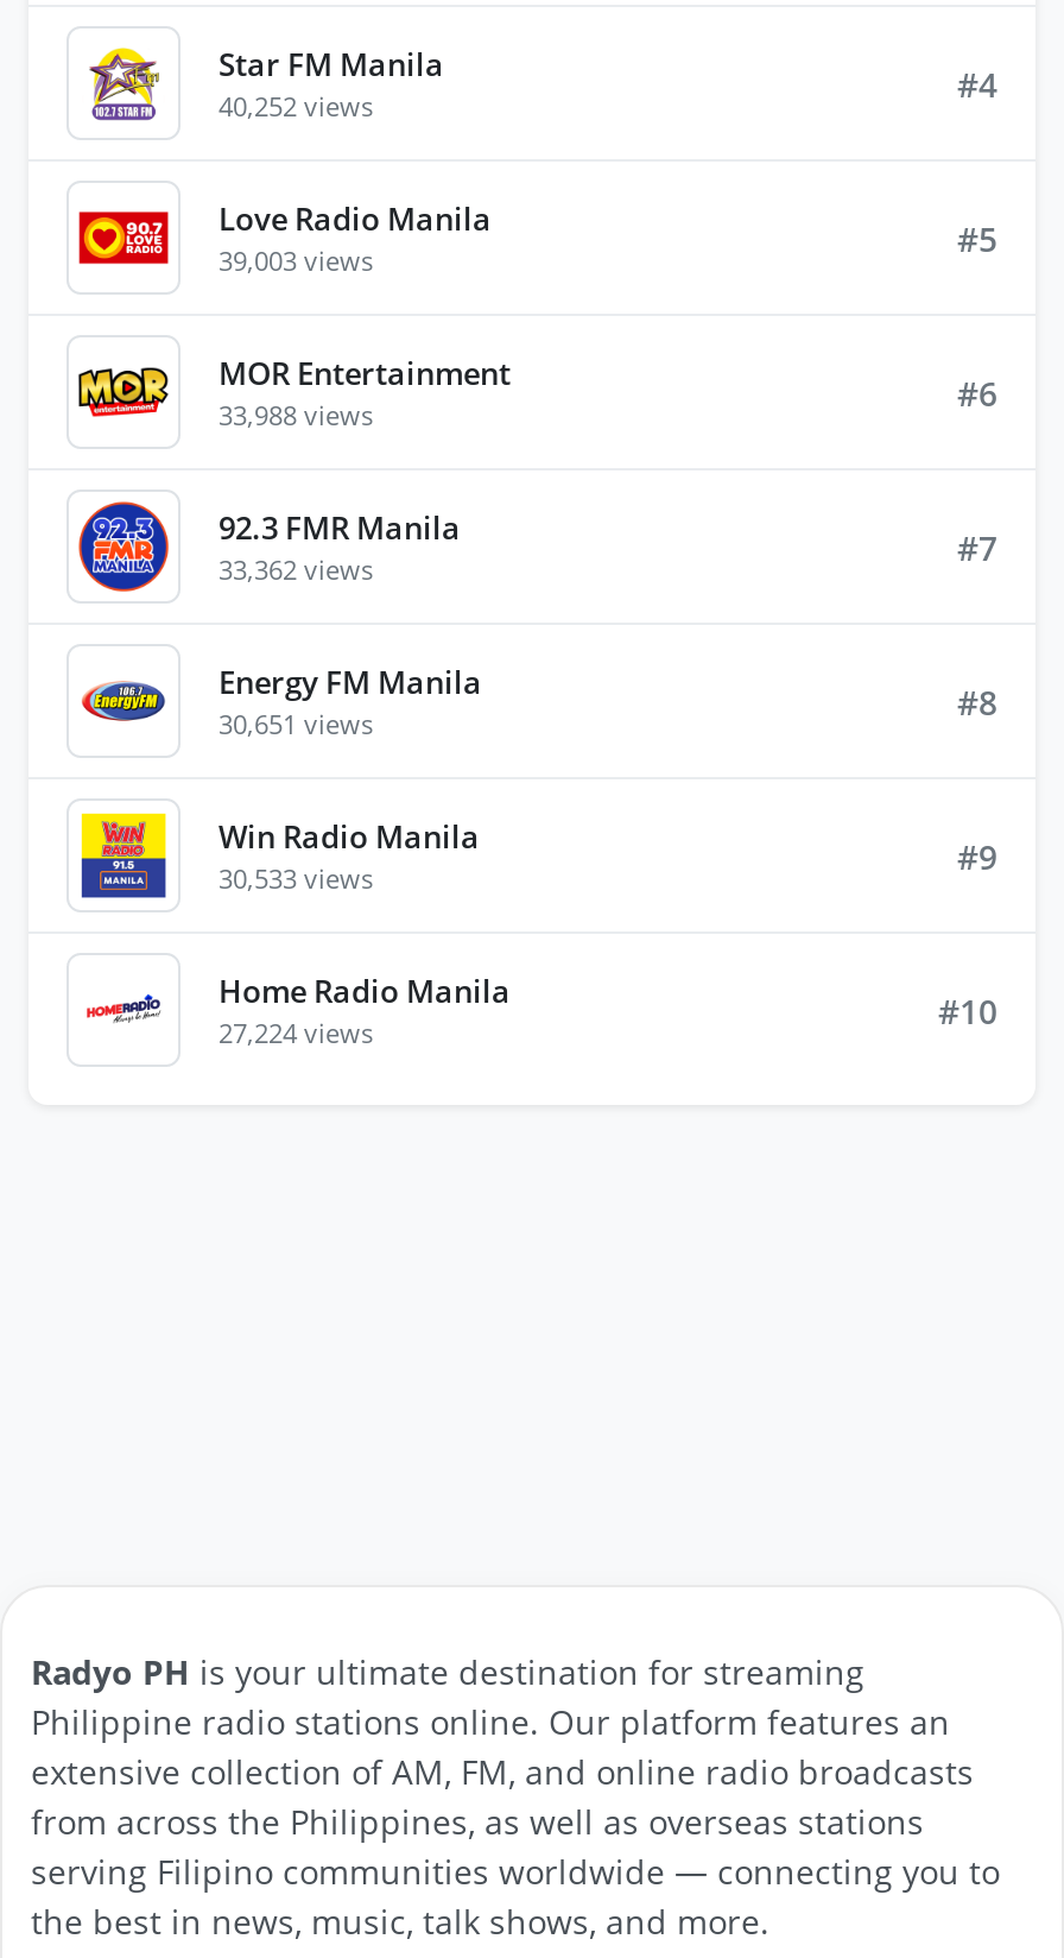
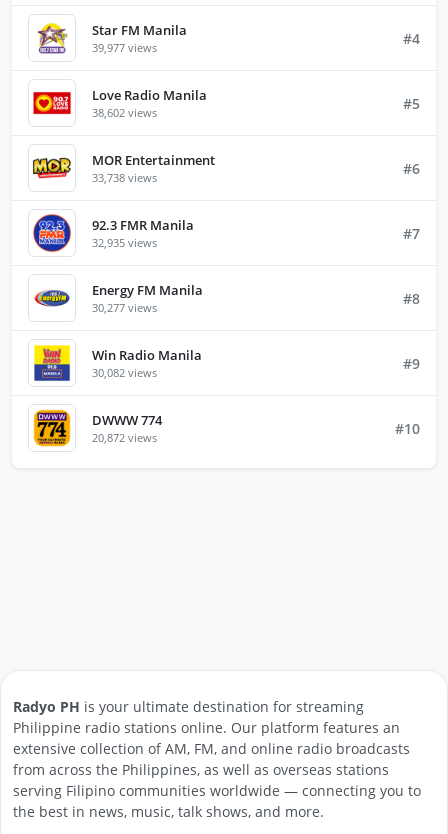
[218,87,373,122] 40,252 views -> [92,39,157,54] 39,977 views
[218,241,373,277] 39,003 views -> [92,104,157,119] 38,602 views
[218,396,373,431] 33,988 views -> [92,169,157,184] 33,738 views
[218,550,373,586] 33,362 views -> [92,234,157,249] 32,935 views
[218,705,373,740] 30,651 views -> [92,299,157,314] 30,277 views
[218,859,373,895] 30,533 views -> [92,364,157,379] 30,082 views
[78,965,511,1055] [image] | Home Radio Manila | 27,224 views -> [32,409,162,448] [image] | DWWW 774 | 20,872 views

